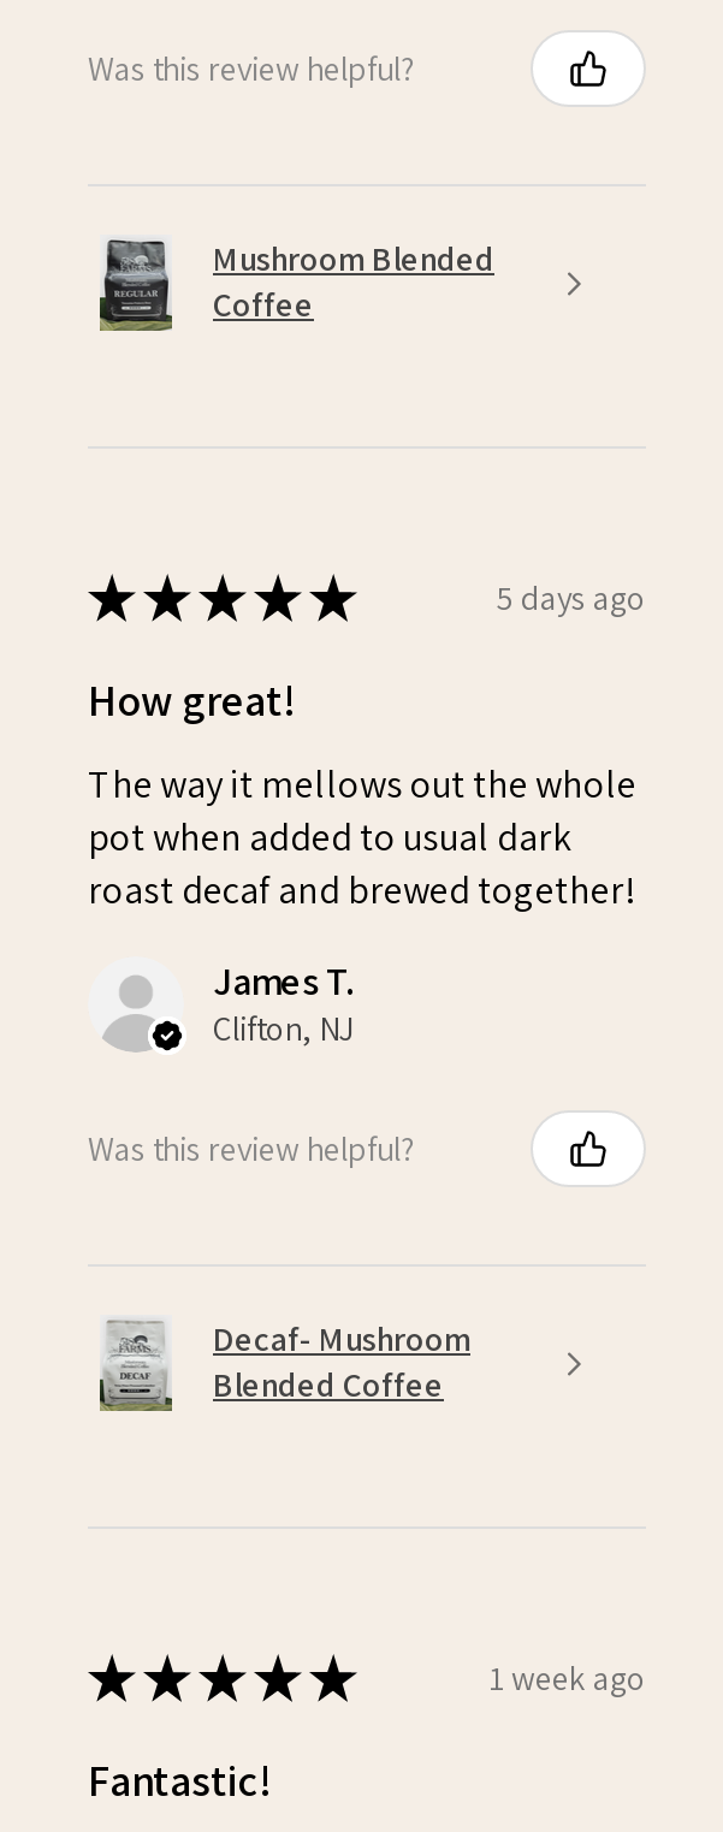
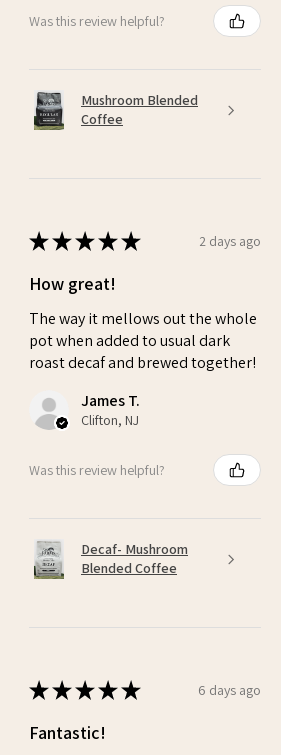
[497,575,646,619] 5 days ago -> [199,232,261,250] 2 days ago
[490,1656,646,1699] 1 week ago -> [198,681,261,699] 6 days ago

